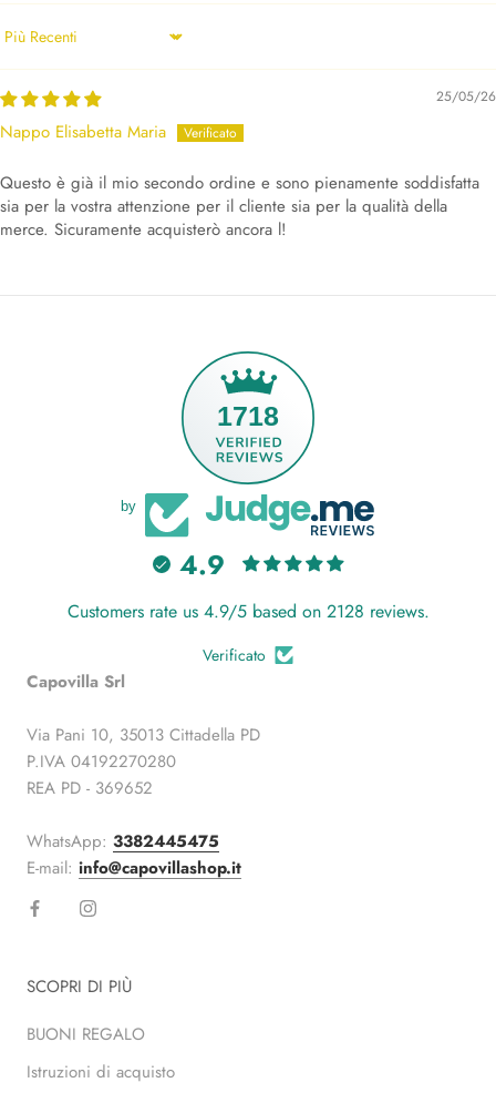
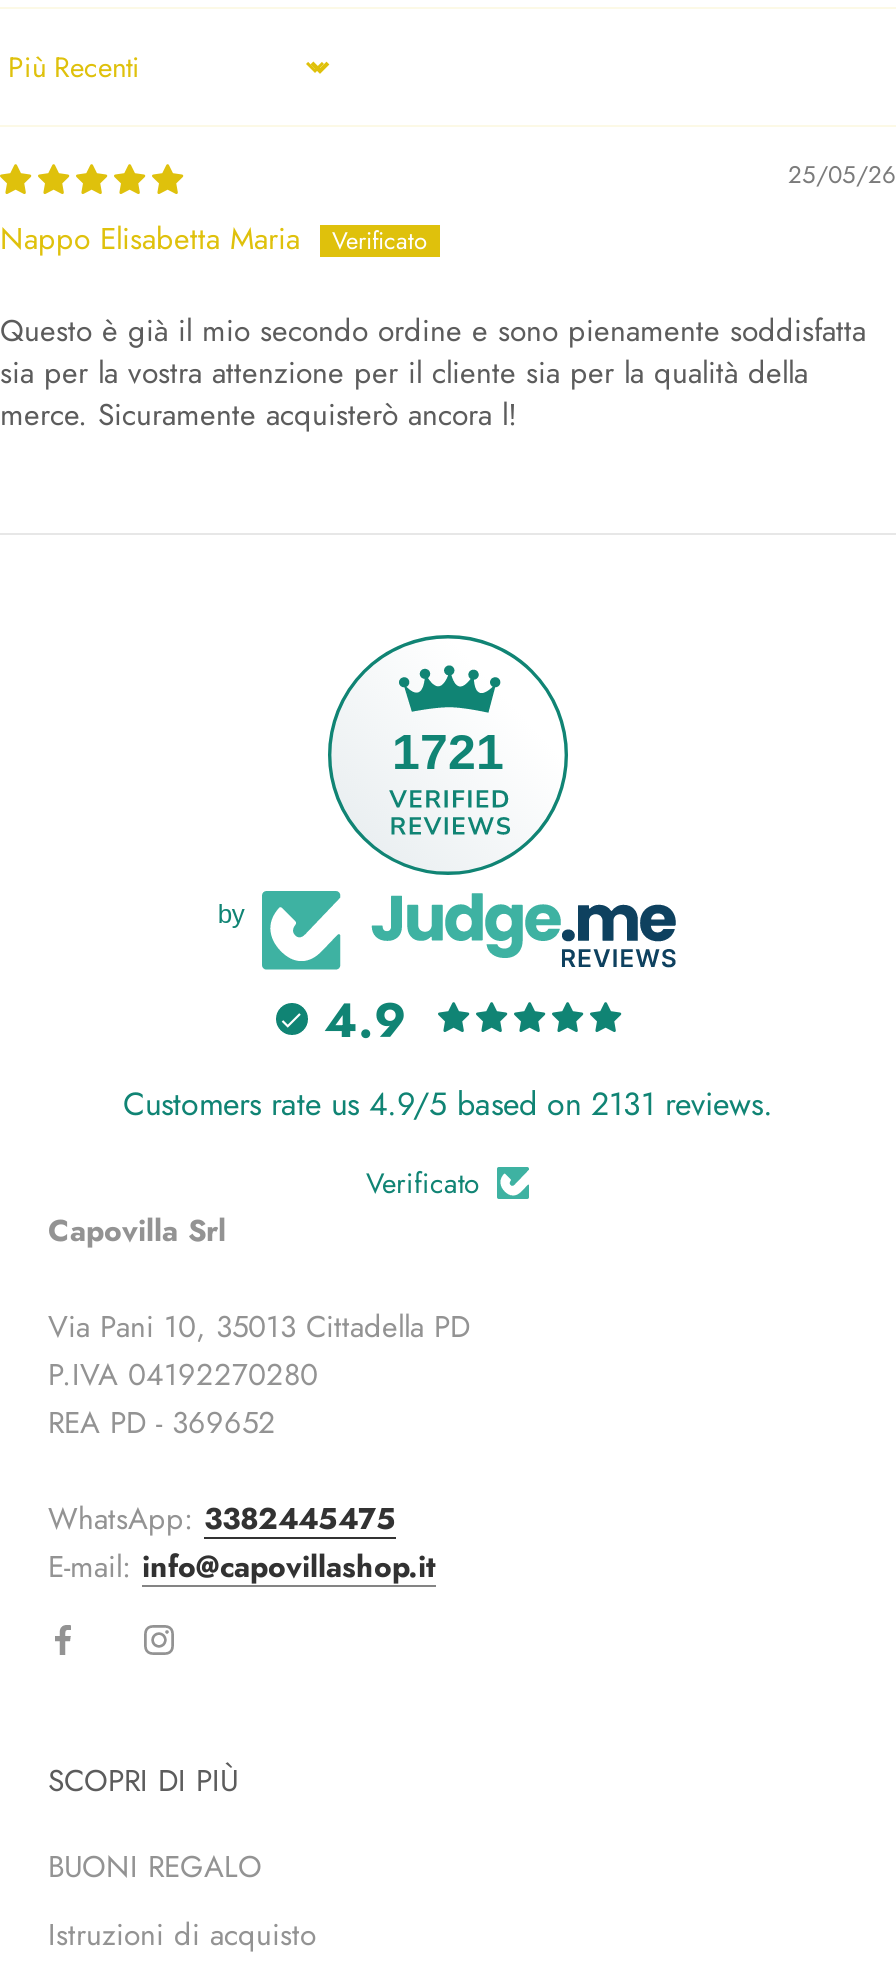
[217,400,279,431] 1718 -> [392,723,504,779] 1721
[67,599,429,624] Customers rate us 4.9/5 based on 2128 reviews. -> [123,1081,773,1127] Customers rate us 4.9/5 based on 2131 reviews.

